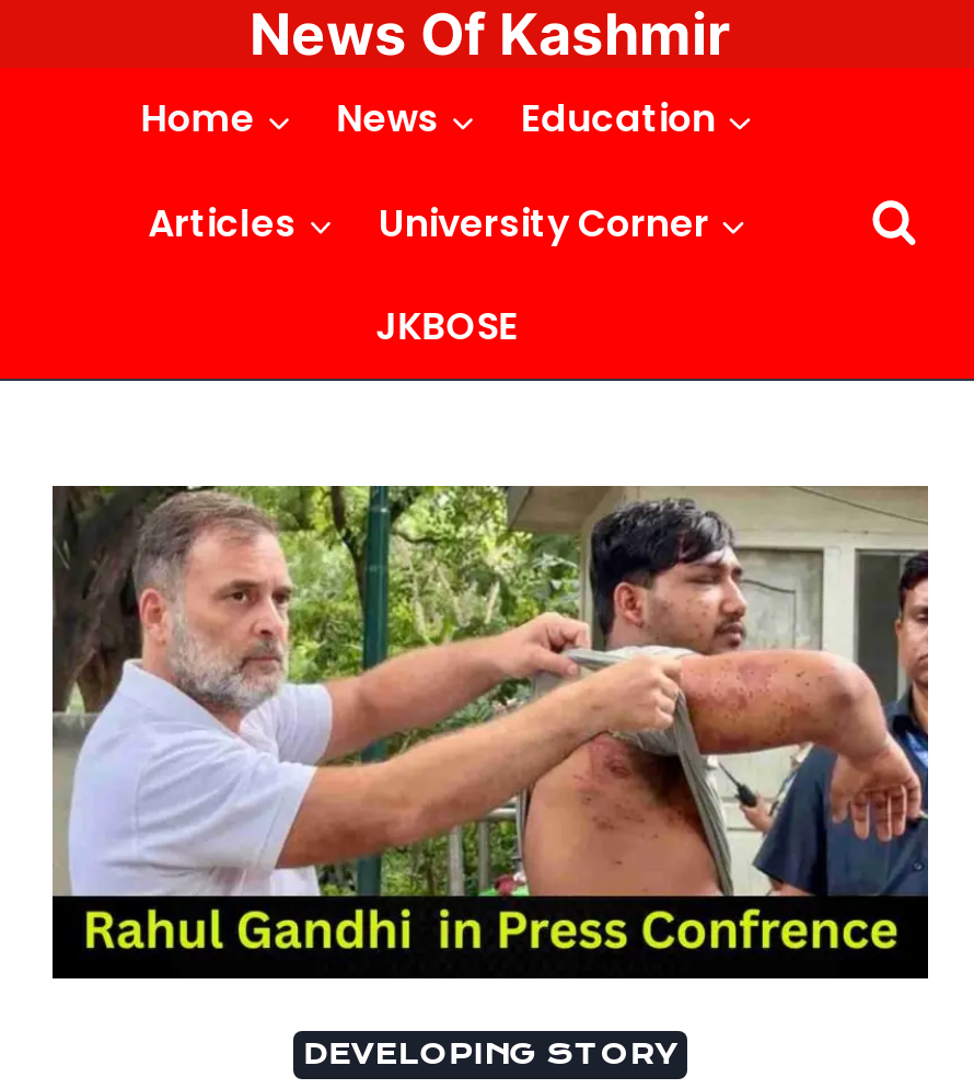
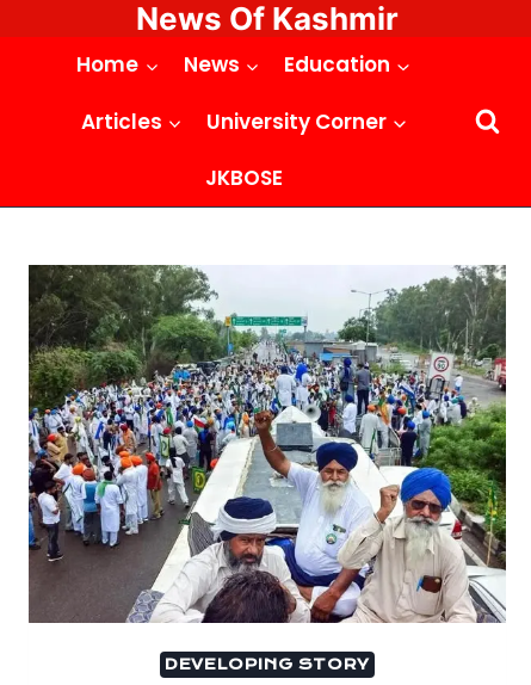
[53,484,930,981] [image] -> [27,265,507,623] [image]

